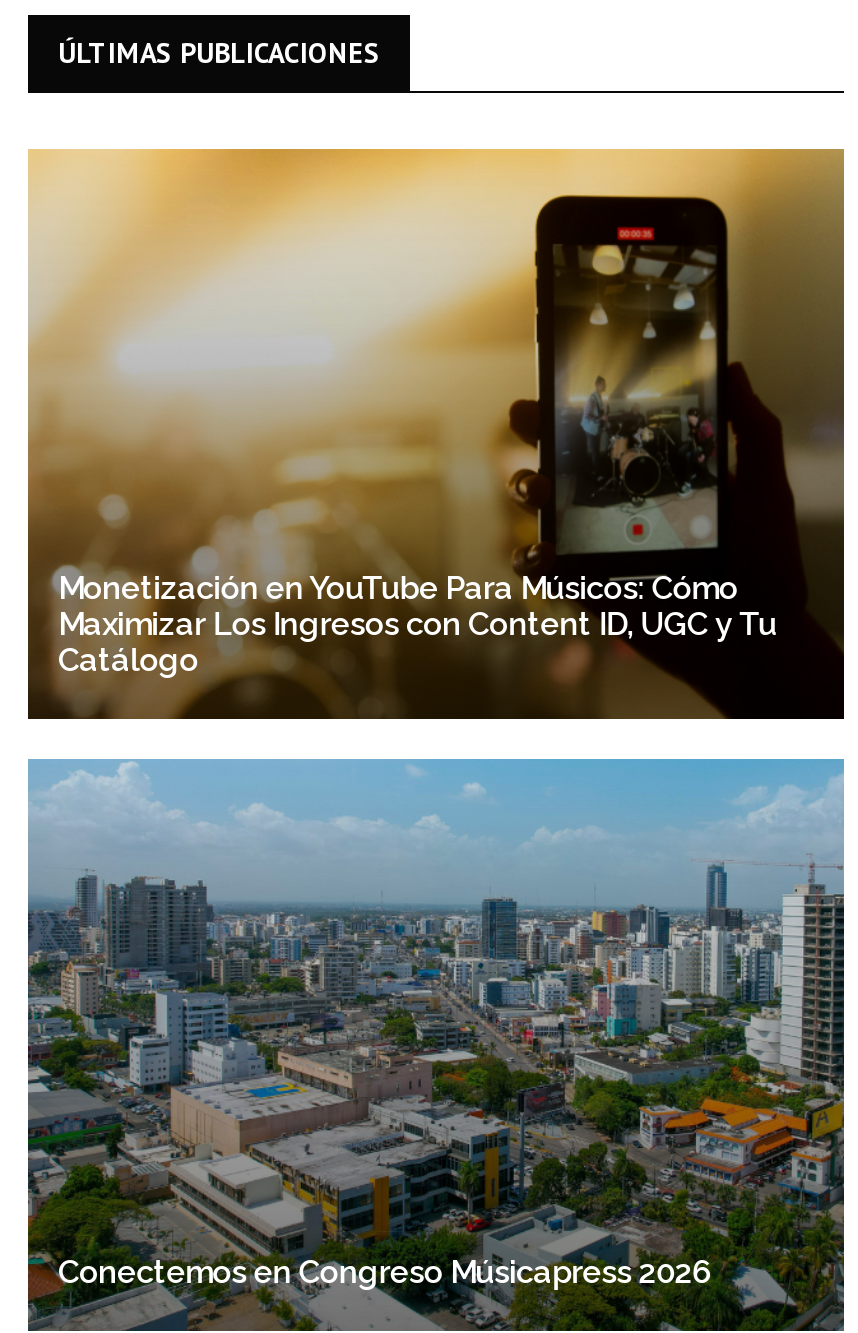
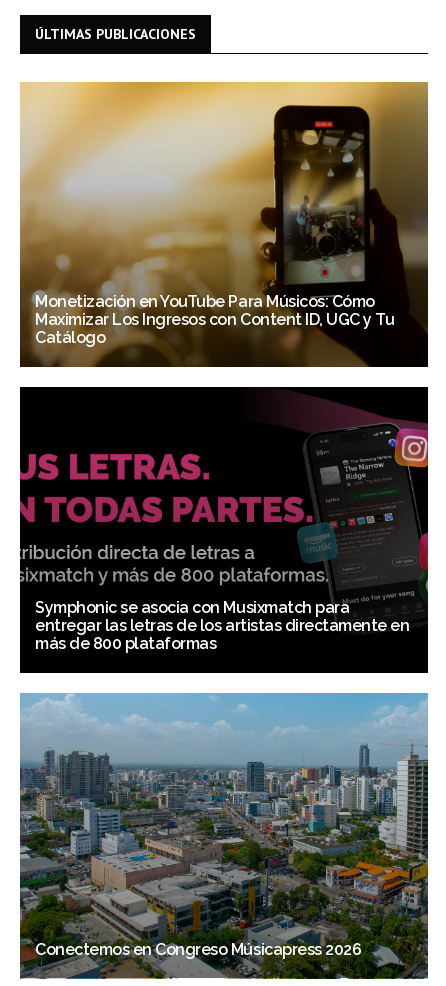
none -> [19,386,429,653] [image] | Symphonic se asocia con Musixmatch para | entregar las letras de los artistas directamente en | más de 800 plataformas

